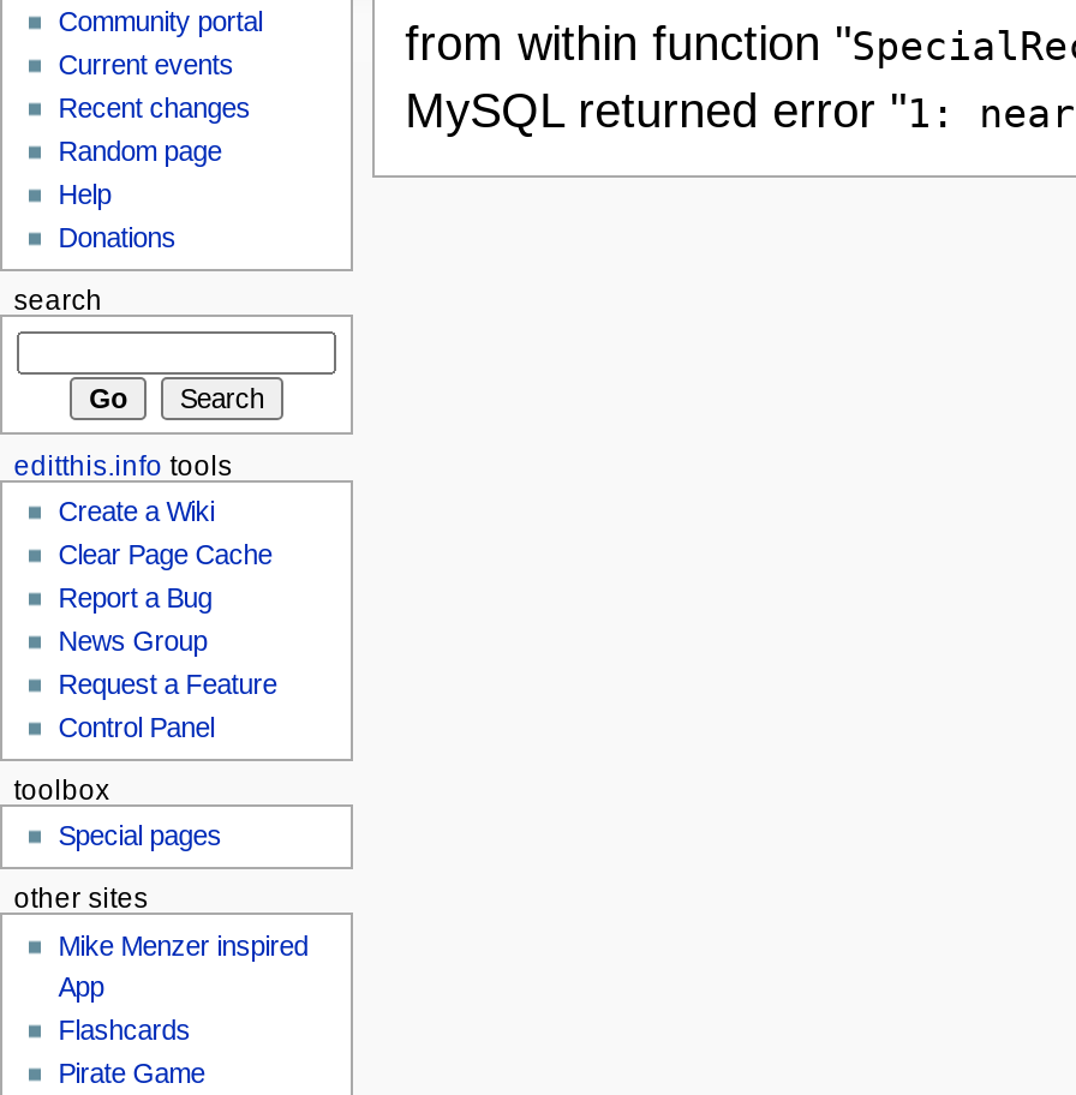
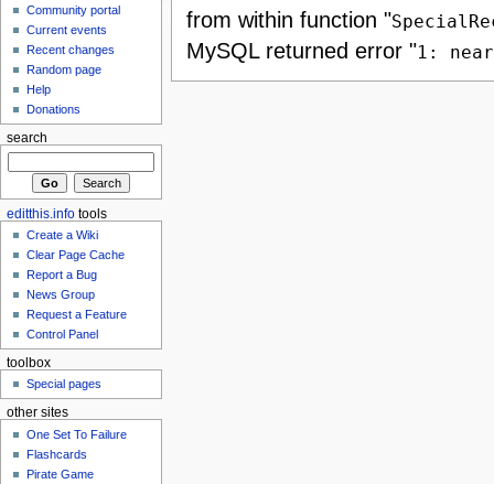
[58,931,308,1001] Mike Menzer inspired | App -> [27,428,127,441] One Set To Failure

